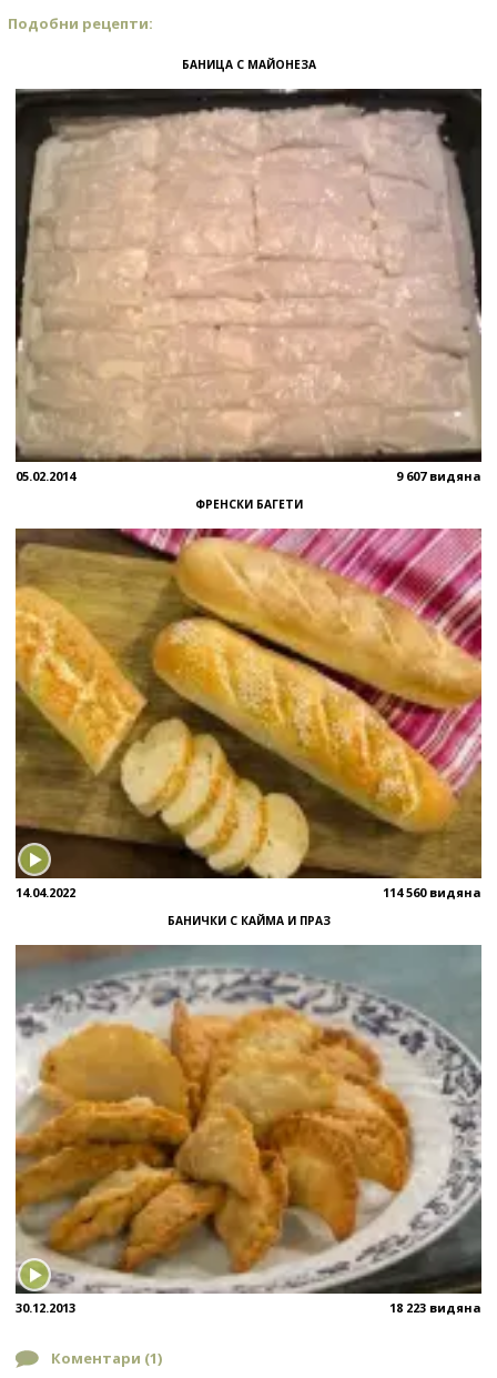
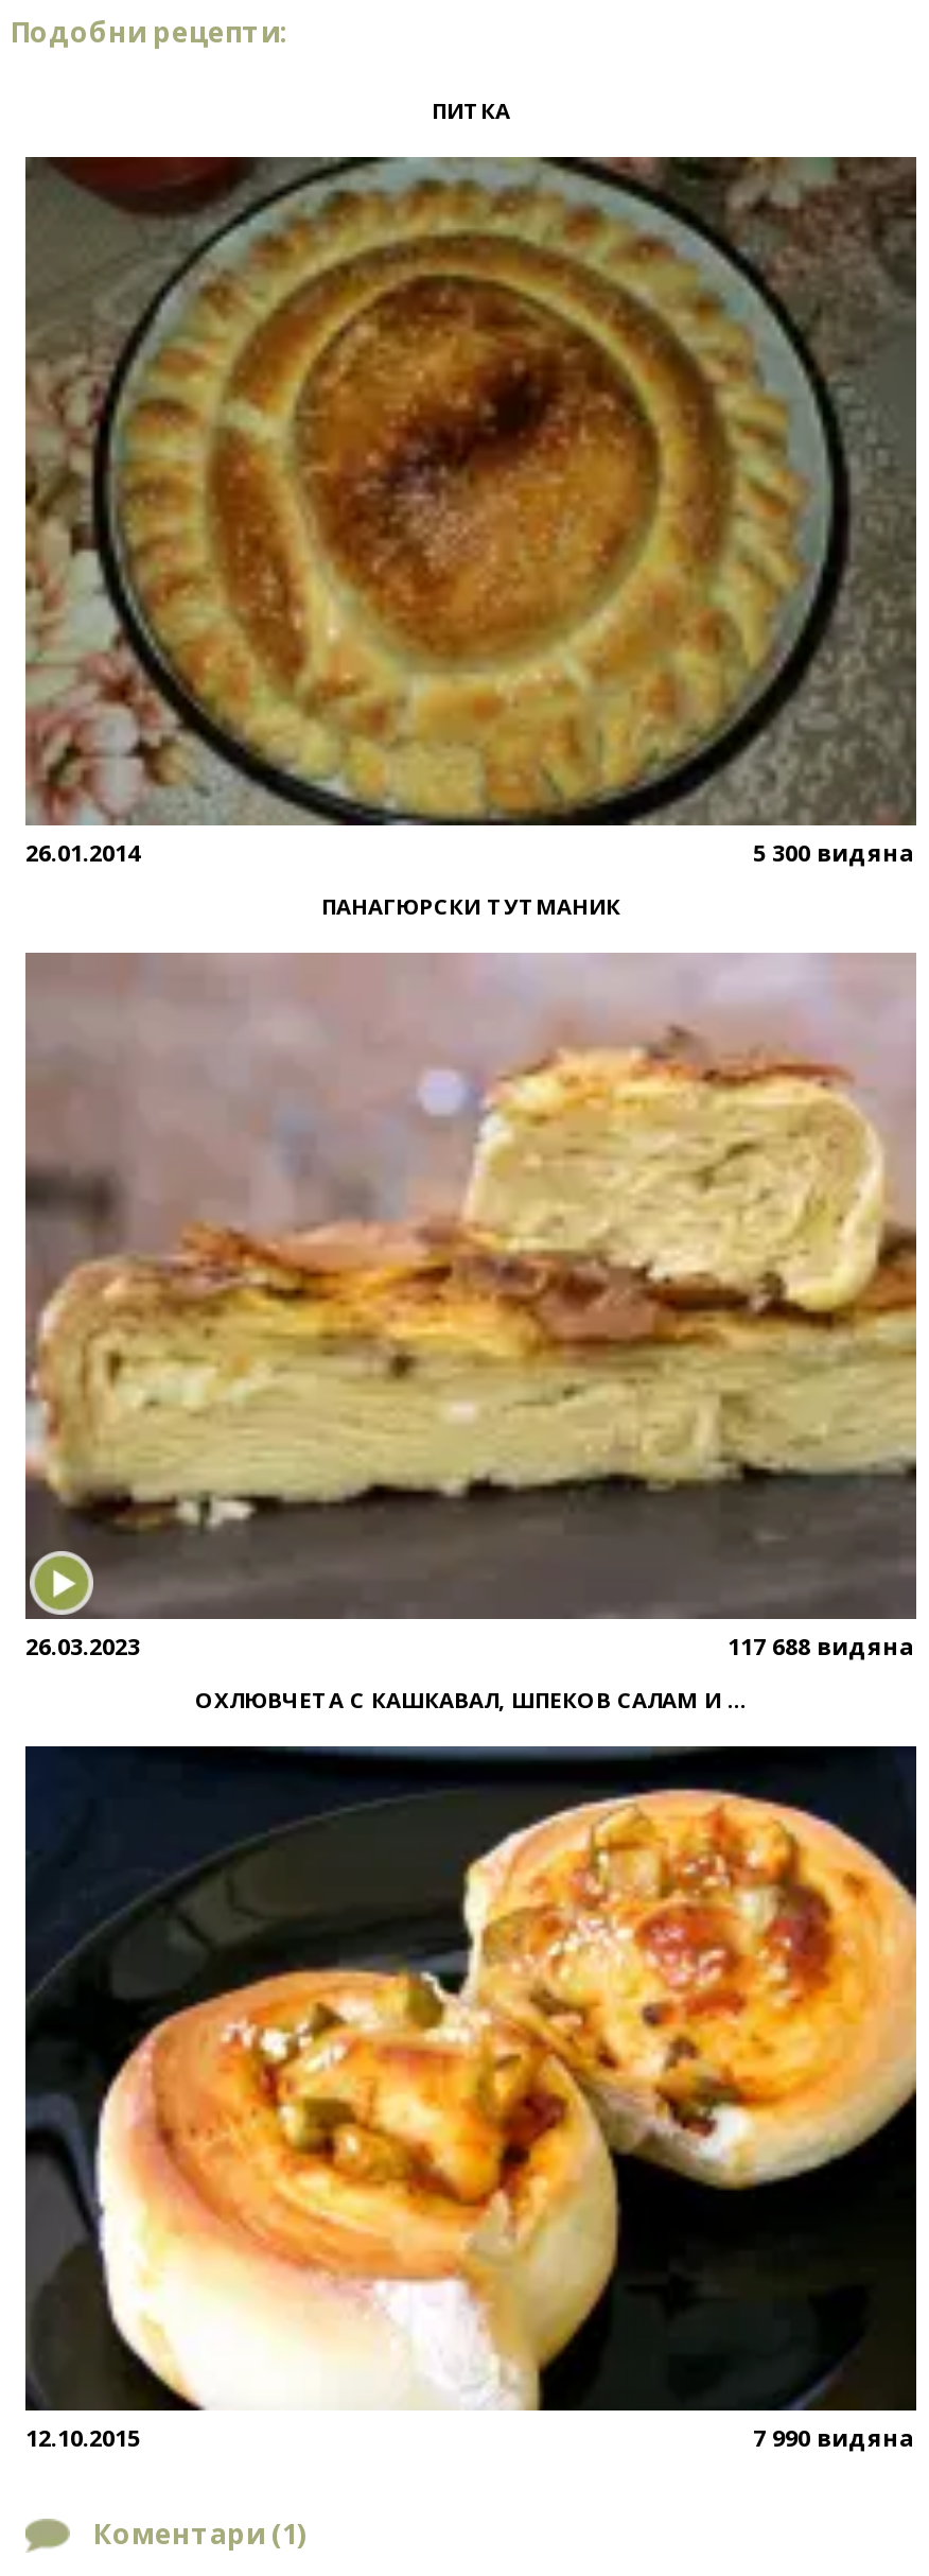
[181,57,316,72] БАНИЦА С МАЙОНЕЗА -> [432,96,510,126] ПИТКА
[14,88,481,484] [image] | 05.02.2014 | 9 607 видяна -> [23,155,916,867] [image] | 26.01.2014 | 5 300 видяна
[195,497,302,512] ФРЕНСКИ БАГЕТИ -> [321,890,620,920] ПАНАГЮРСКИ ТУТМАНИК
[14,527,481,900] [image] | 14.04.2022 | 114 560 видяна -> [23,951,916,1661] [image] | 26.03.2023 | 117 688 видяна
[167,912,330,928] БАНИЧКИ С КАЙМА И ПРАЗ -> [195,1685,747,1714] ОХЛЮВЧЕТА С КАШКАВАЛ, ШПЕКОВ САЛАМ И ...
[14,944,483,1316] [image] | 30.12.2013 | 18 223 видяна -> [23,1744,918,2454] [image] | 12.10.2015 | 7 990 видяна

